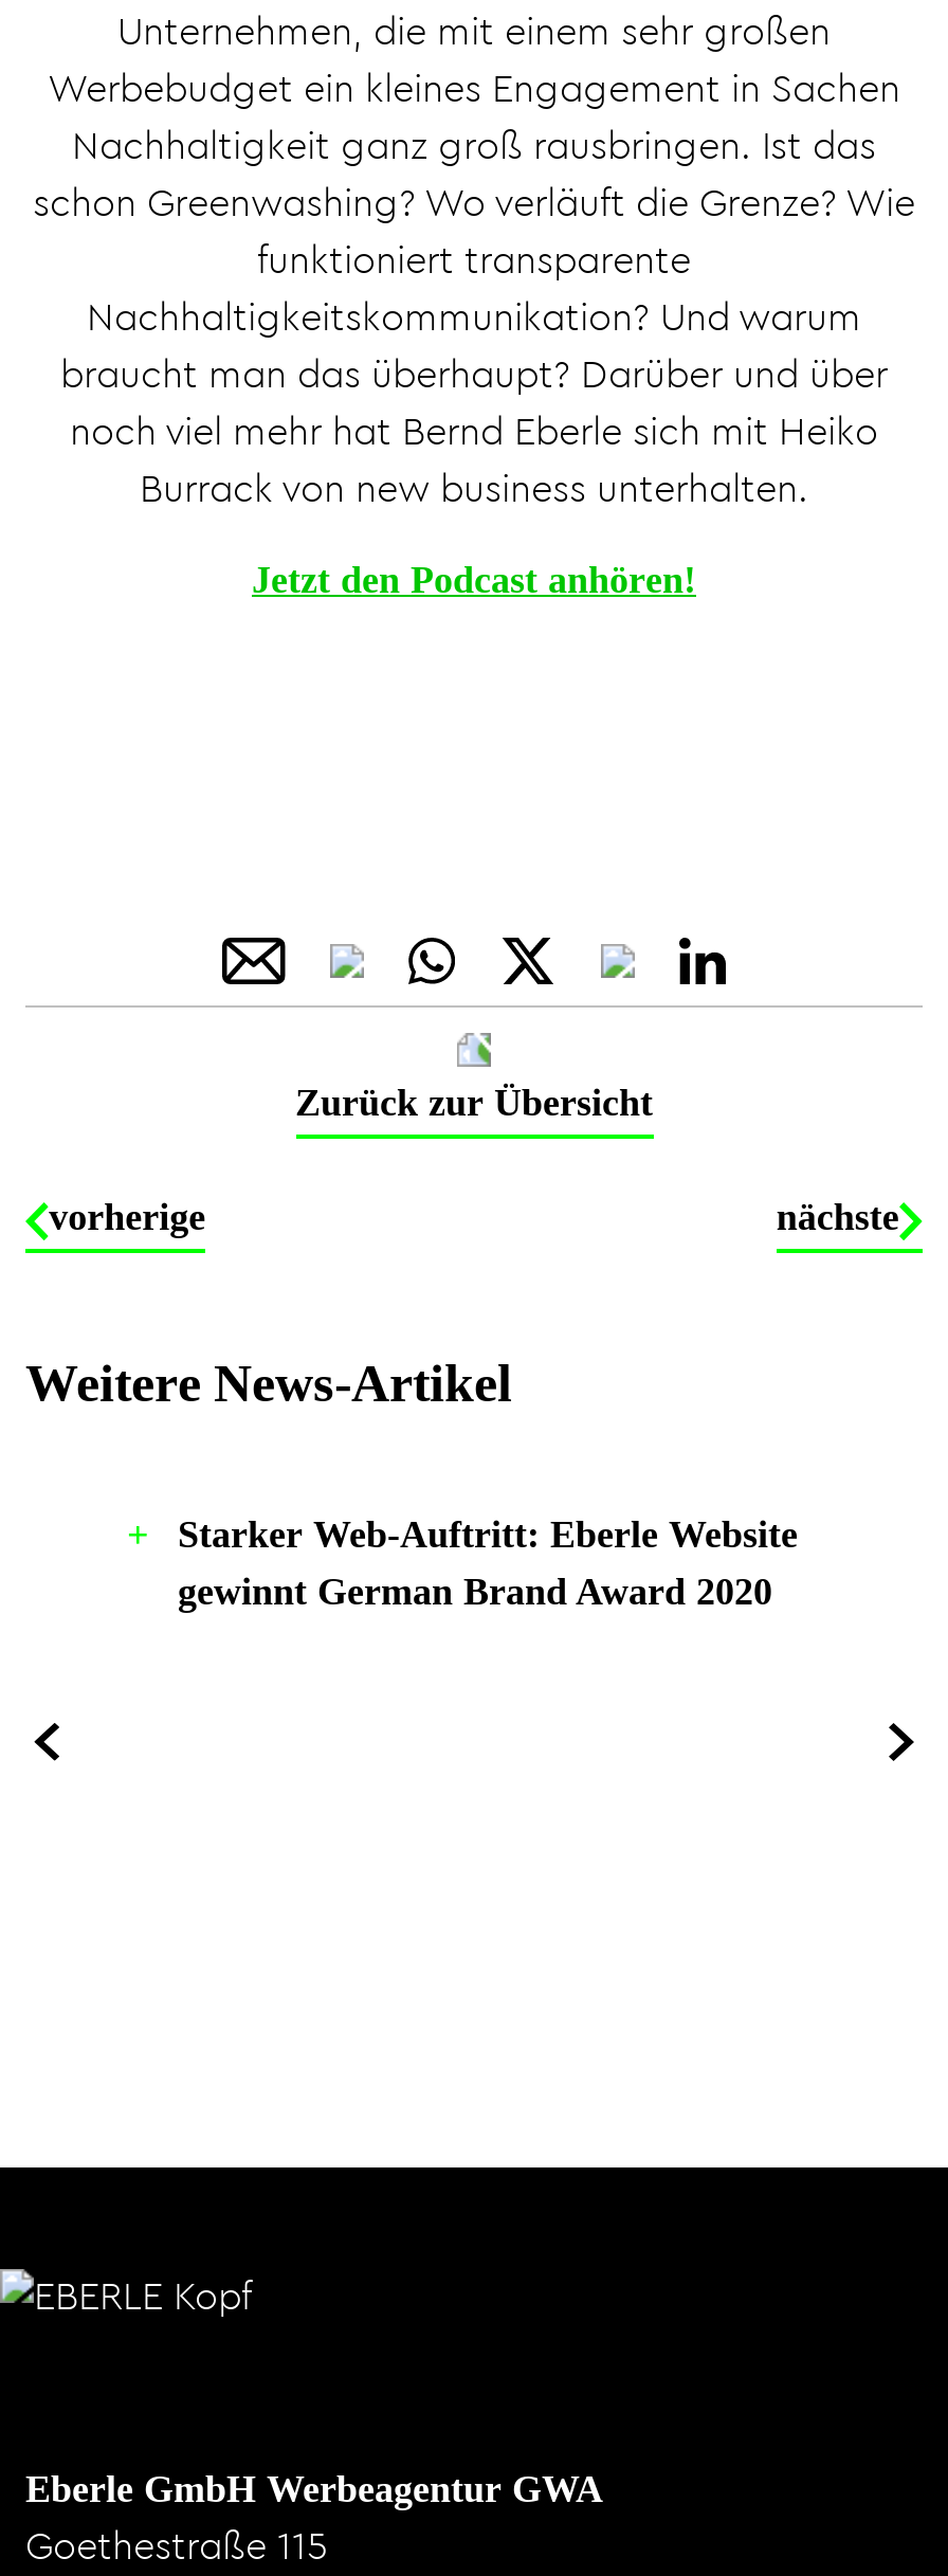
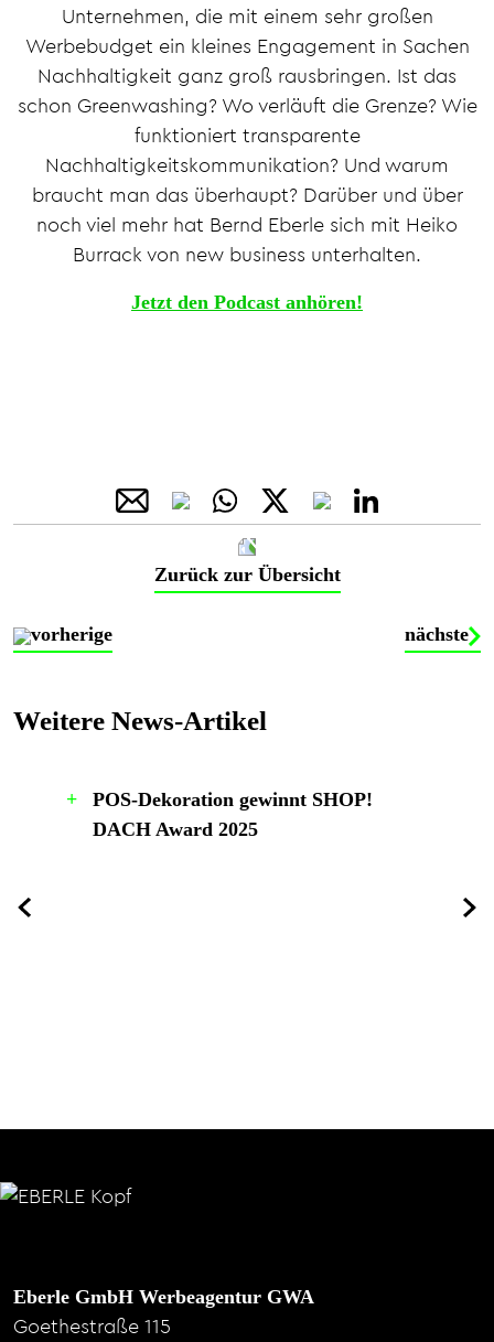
[178,1513,798,1612] Starker Web-Auftritt: Eberle Website | gewinnt German Brand Award 2020 -> [93,788,373,840] POS-Dekoration gewinnt SHOP! | DACH Award 2025

